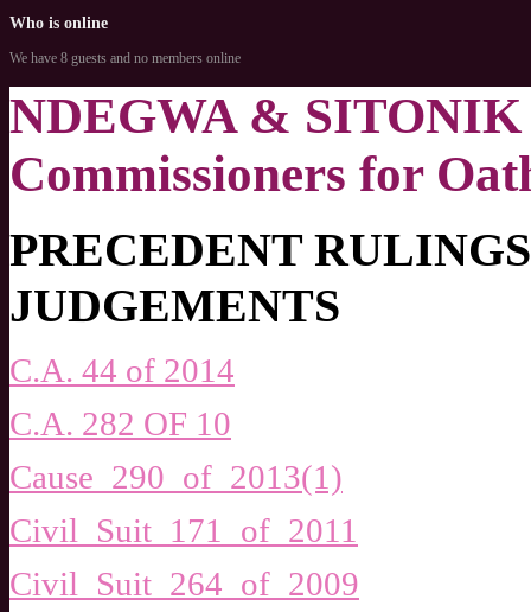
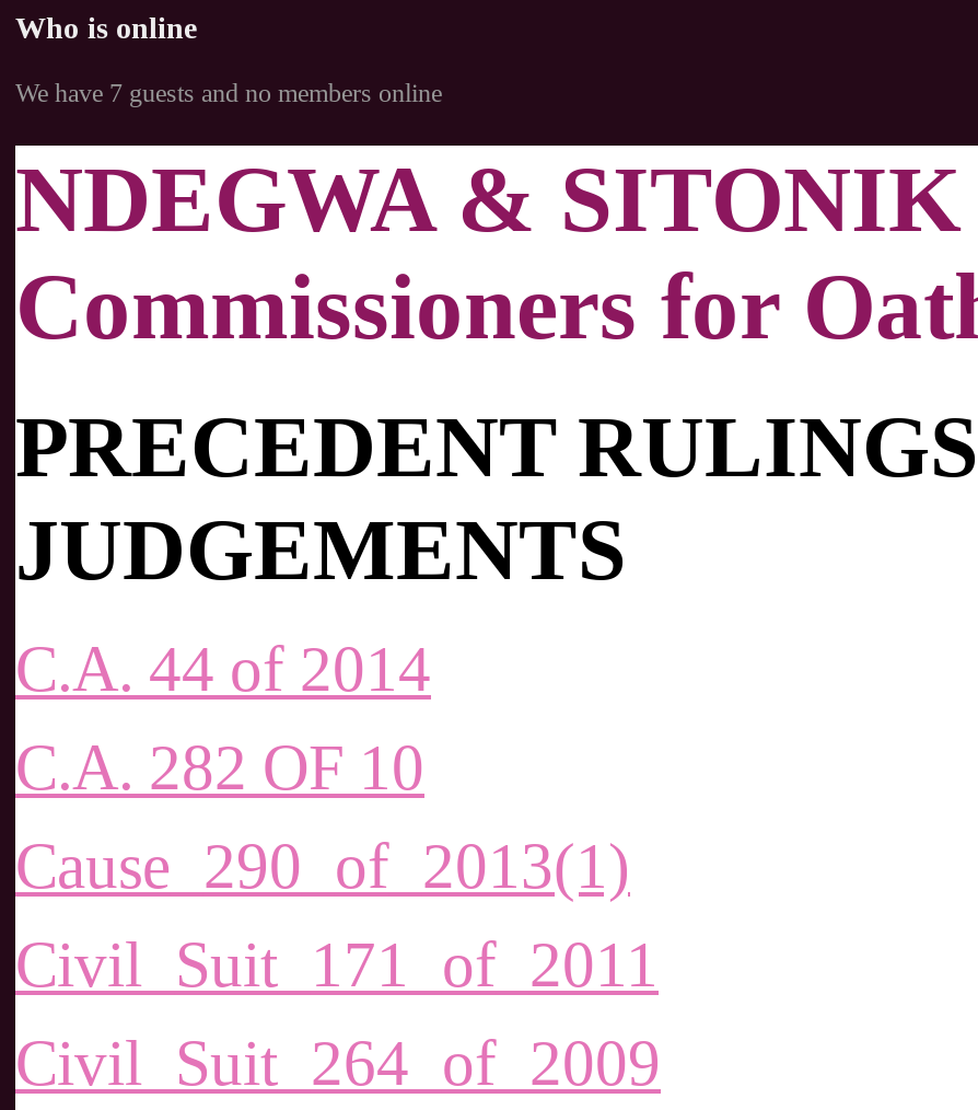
[9,50,241,67] We have 8 guests and no members online -> [15,78,442,109] We have 7 guests and no members online

